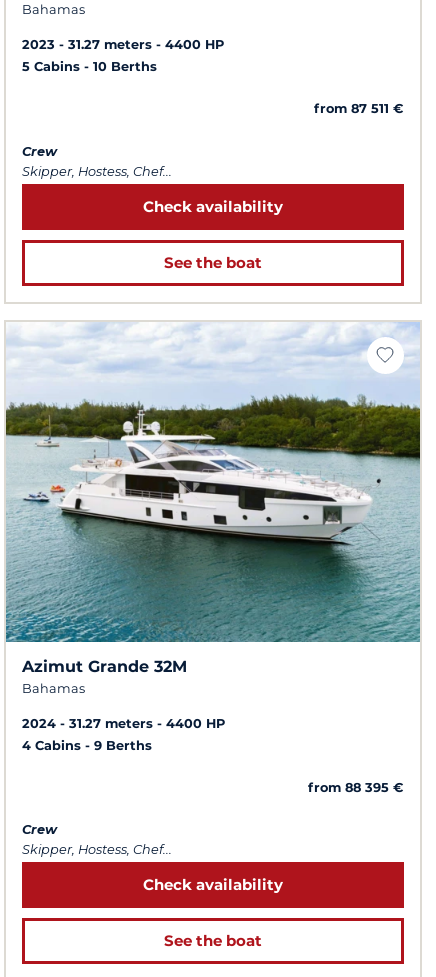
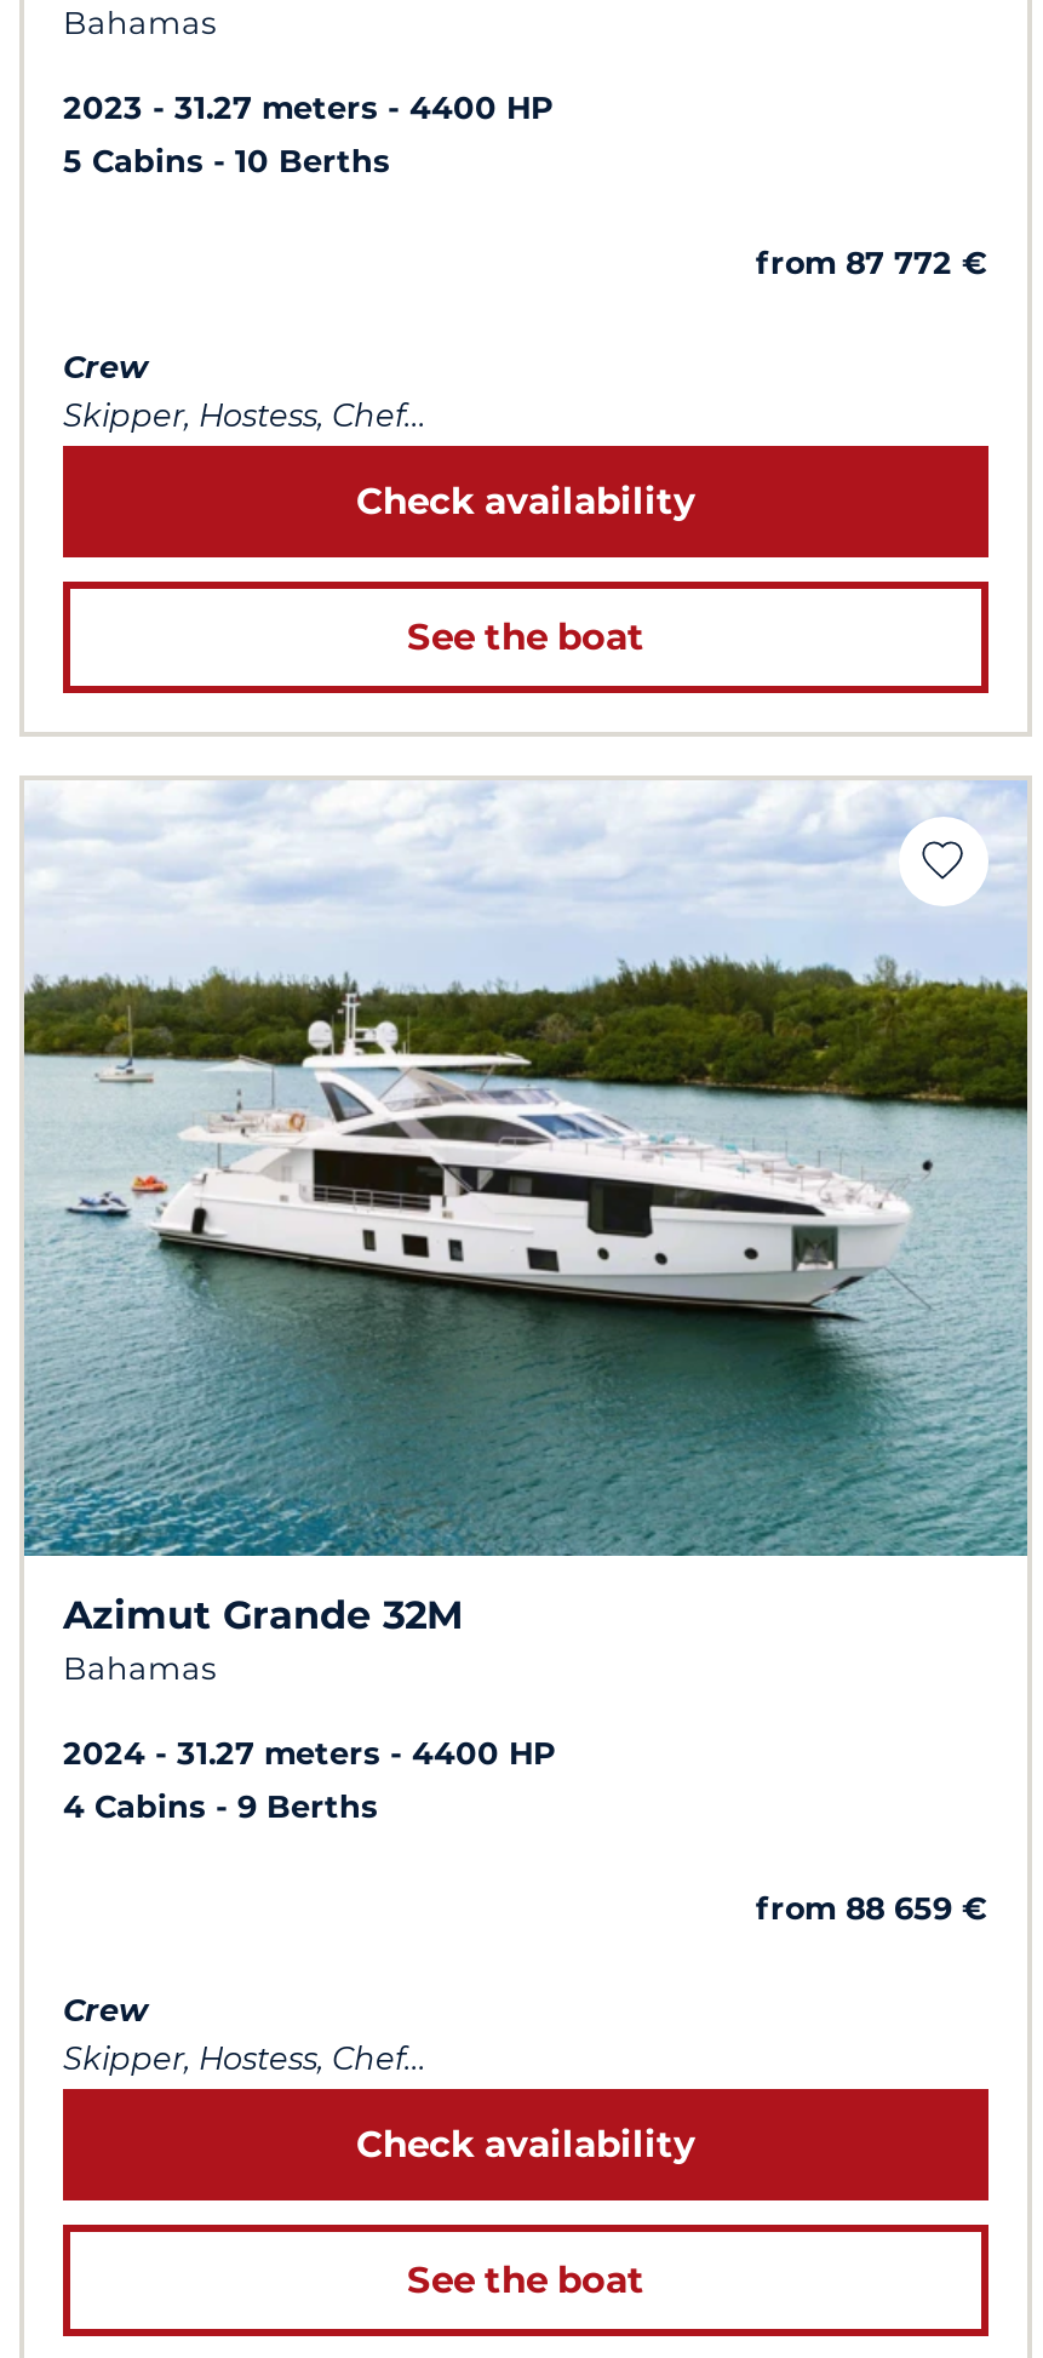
[314,101,404,116] from 87 511 € -> [756,246,988,282] from 87 772 €
[308,780,404,795] from 88 395 € -> [756,1890,988,1927] from 88 659 €

